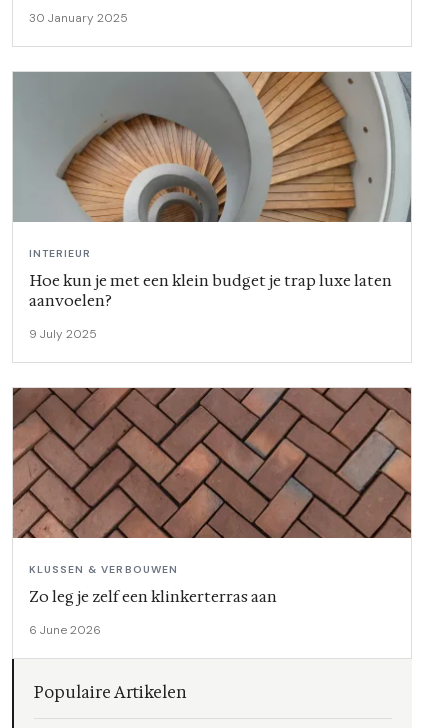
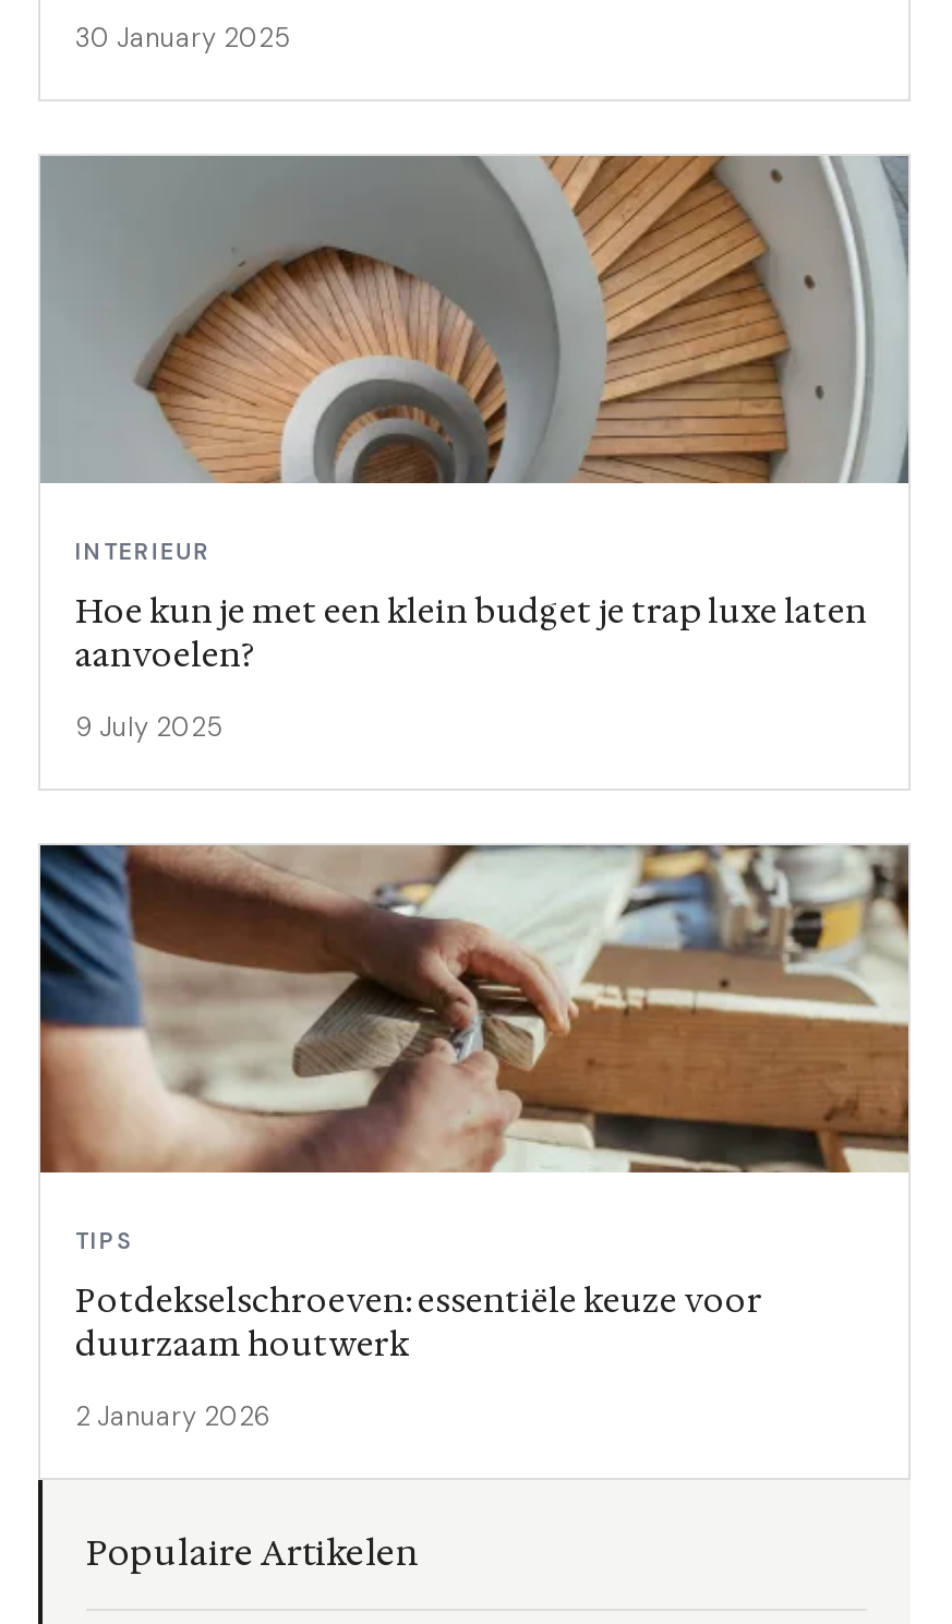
[12,387,412,576] [image] | KLUSSEN & VERBOUWEN -> [38,843,908,1254] [image] | TIPS
[29,586,277,607] Zo leg je zelf een klinkerterras aan -> [75,1276,762,1366] Potdekselschroeven: essentiële keuze voor | duurzaam houtwerk
[29,622,101,638] 6 June 2026 -> [75,1398,272,1433] 2 January 2026

